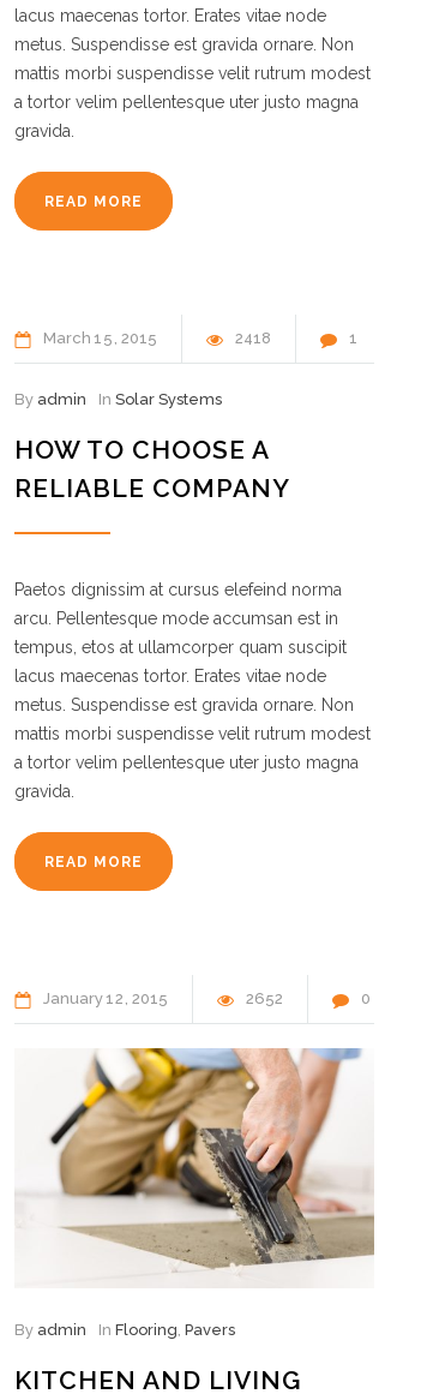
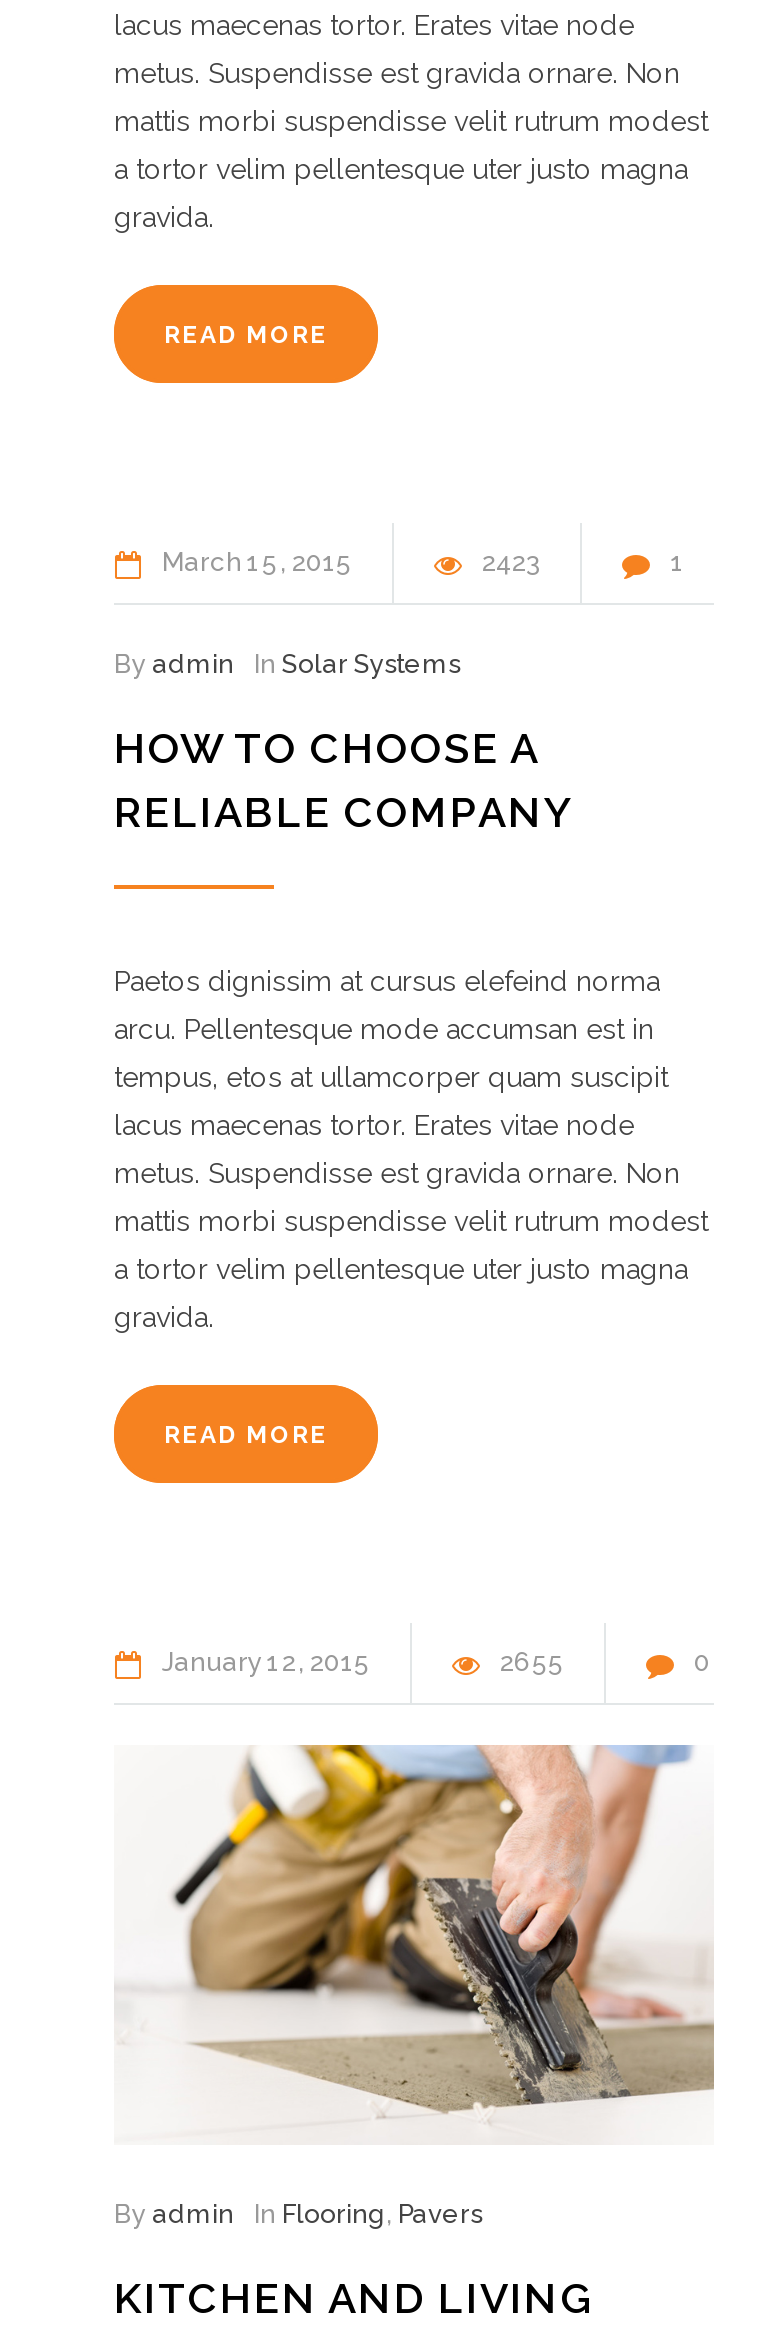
[235,329,271,347] 2418 -> [482,547,540,577] 2423
[246,989,283,1007] 2652 -> [500,1647,564,1677] 2655

